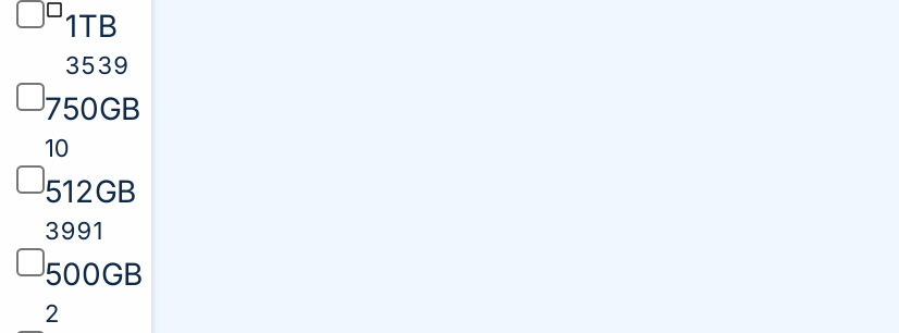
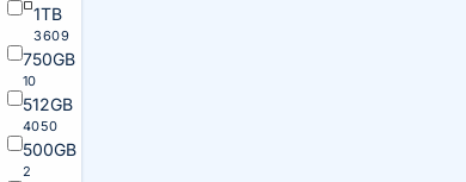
[65,50,130,81] 3539 -> [34,27,69,44] 3609
[45,215,103,246] 3991 -> [23,118,58,134] 4050

